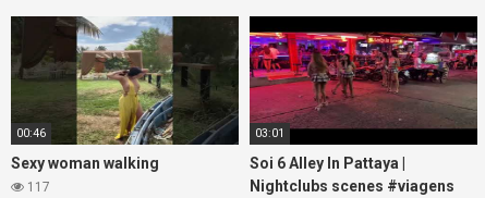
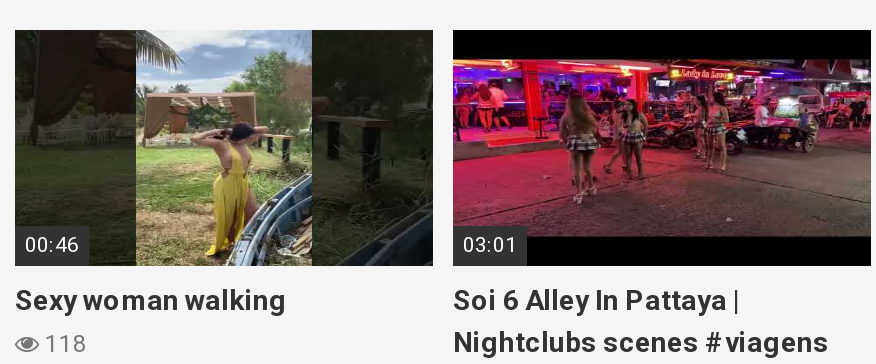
[24,179,50,194] 117 -> [39,329,87,357] 118

